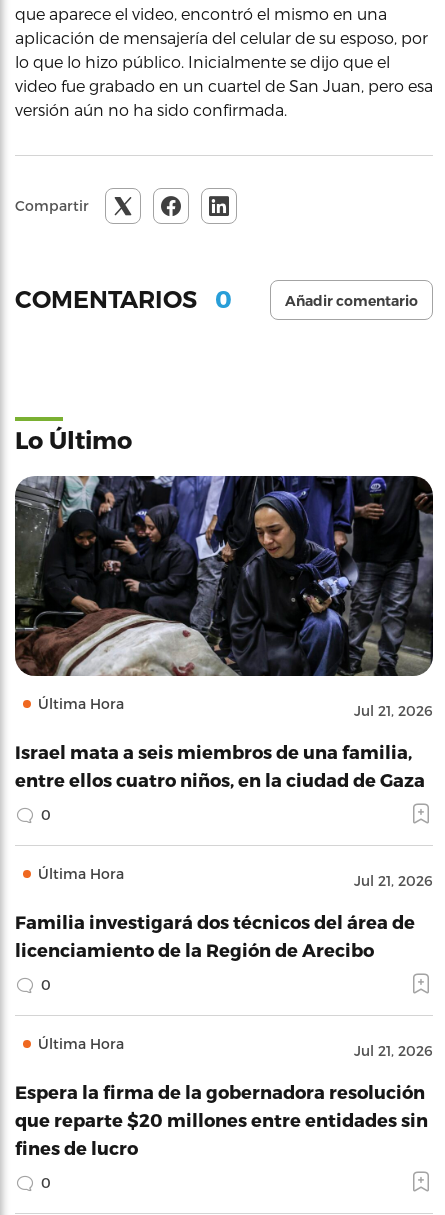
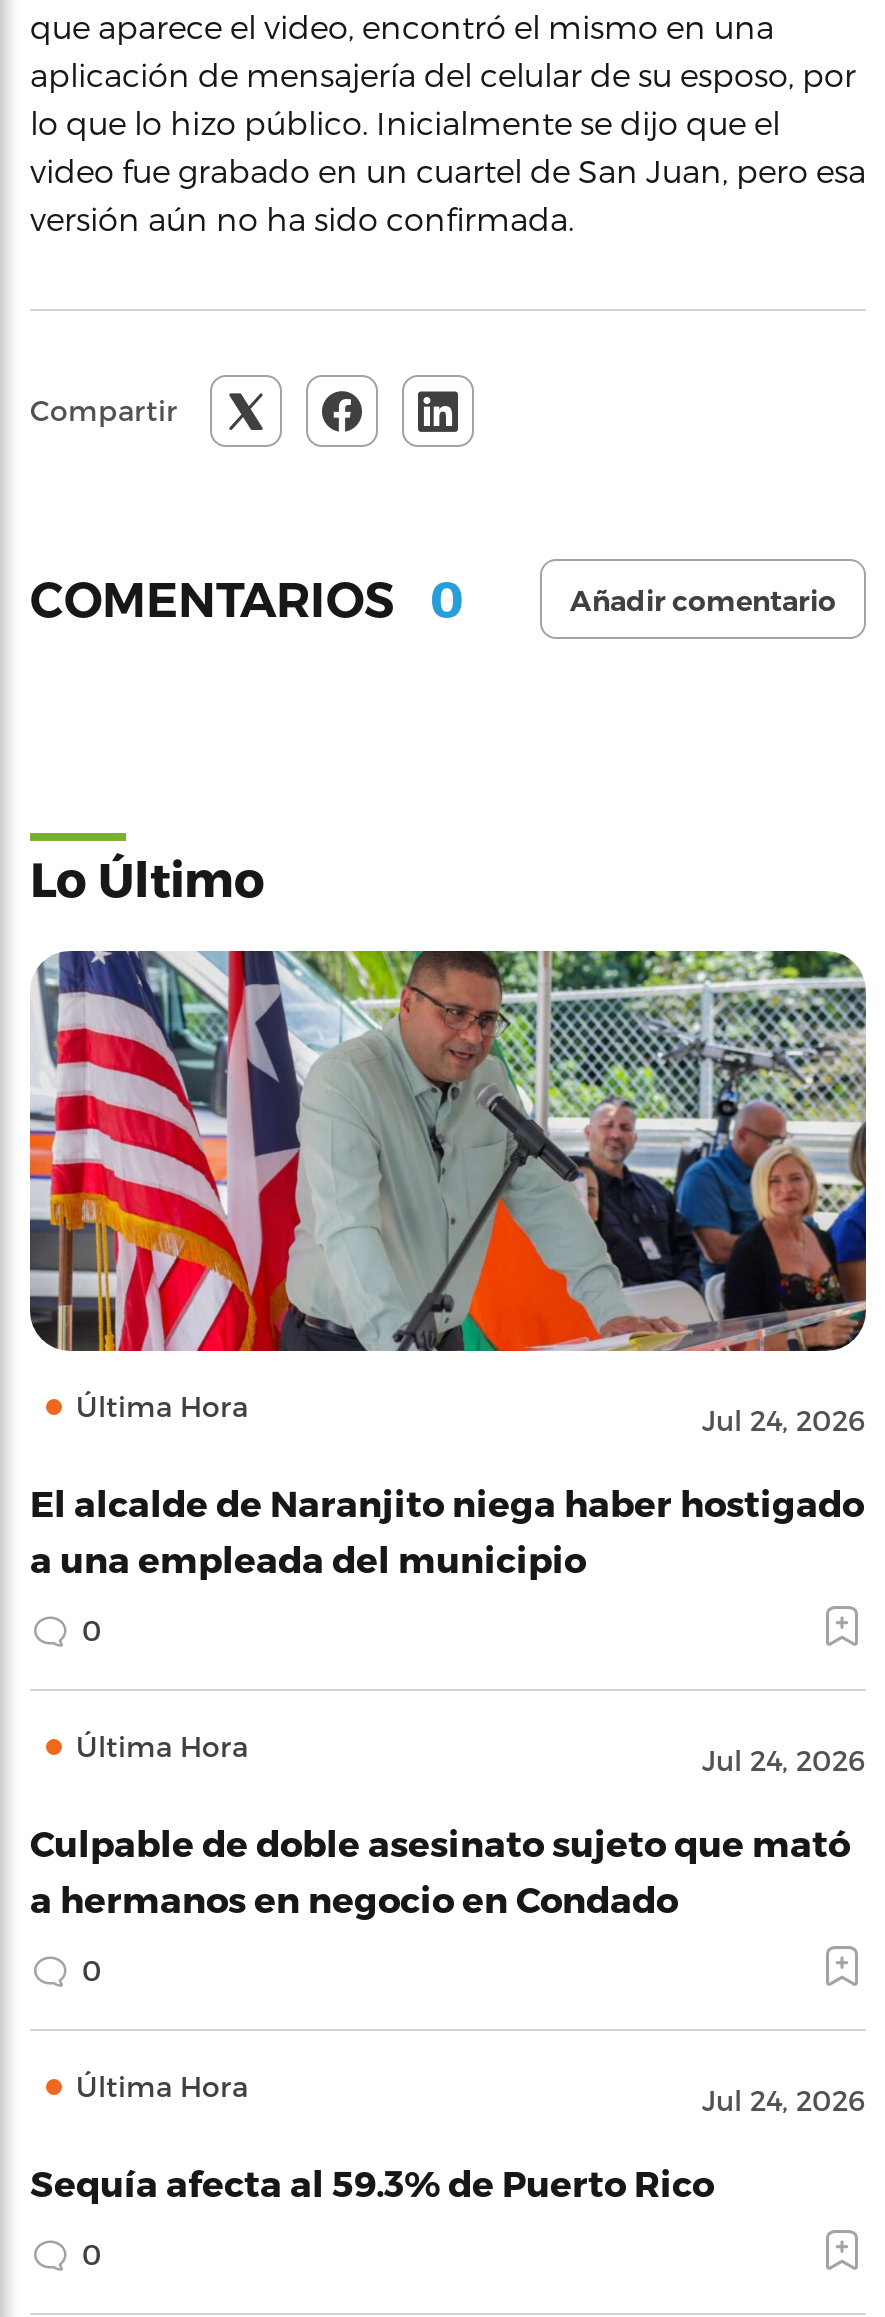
[14,475,434,719] [image] | Jul 21, 2026 -> [28,948,868,1437] [image] | Jul 24, 2026
[15,741,425,790] Israel mata a seis miembros de una familia, | entre ellos cuatro niños, en la ciudad de Gaza -> [30,1481,864,1579] El alcalde de Naranjito niega haber hostigado | a una empleada del municipio
[354,872,433,889] Jul 21, 2026 -> [702,1743,866,1777] Jul 24, 2026
[15,911,415,960] Familia investigará dos técnicos del área de | licenciamiento de la Región de Arecibo -> [30,1821,850,1919] Culpable de doble asesinato sujeto que mató | a hermanos en negocio en Condado
[354,1042,433,1059] Jul 21, 2026 -> [702,2083,866,2117] Jul 24, 2026
[15,1081,428,1158] Espera la firma de la gobernadora resolución | que reparte $20 millones entre entidades sin | fines de lucro -> [30,2161,714,2203] Sequía afecta al 59.3% de Puerto Rico

